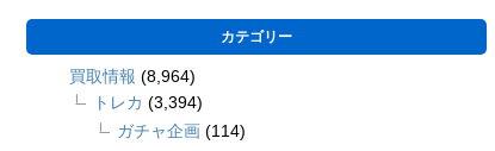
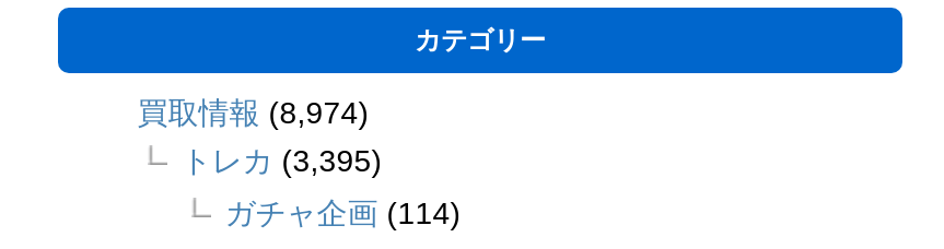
[69,67,196,86] 買取情報(8,964) -> [137,96,369,131] 買取情報(8,974)
[93,93,203,112] トレカ(3,394) -> [181,144,382,179] トレカ(3,395)

